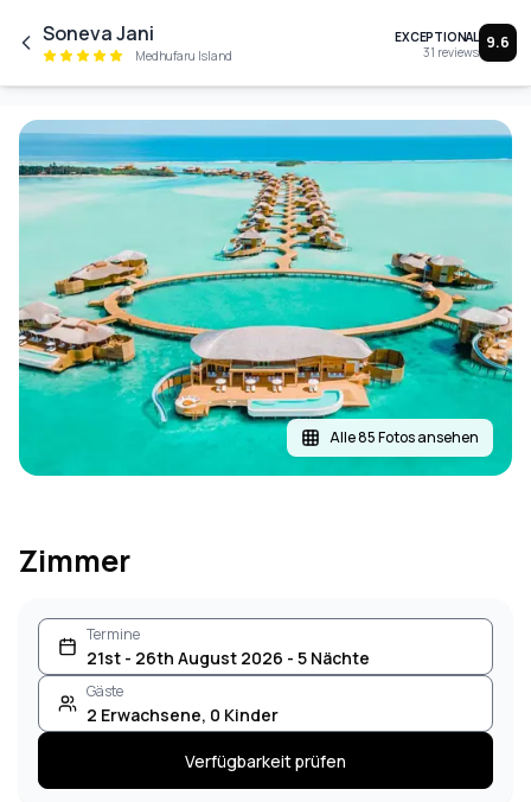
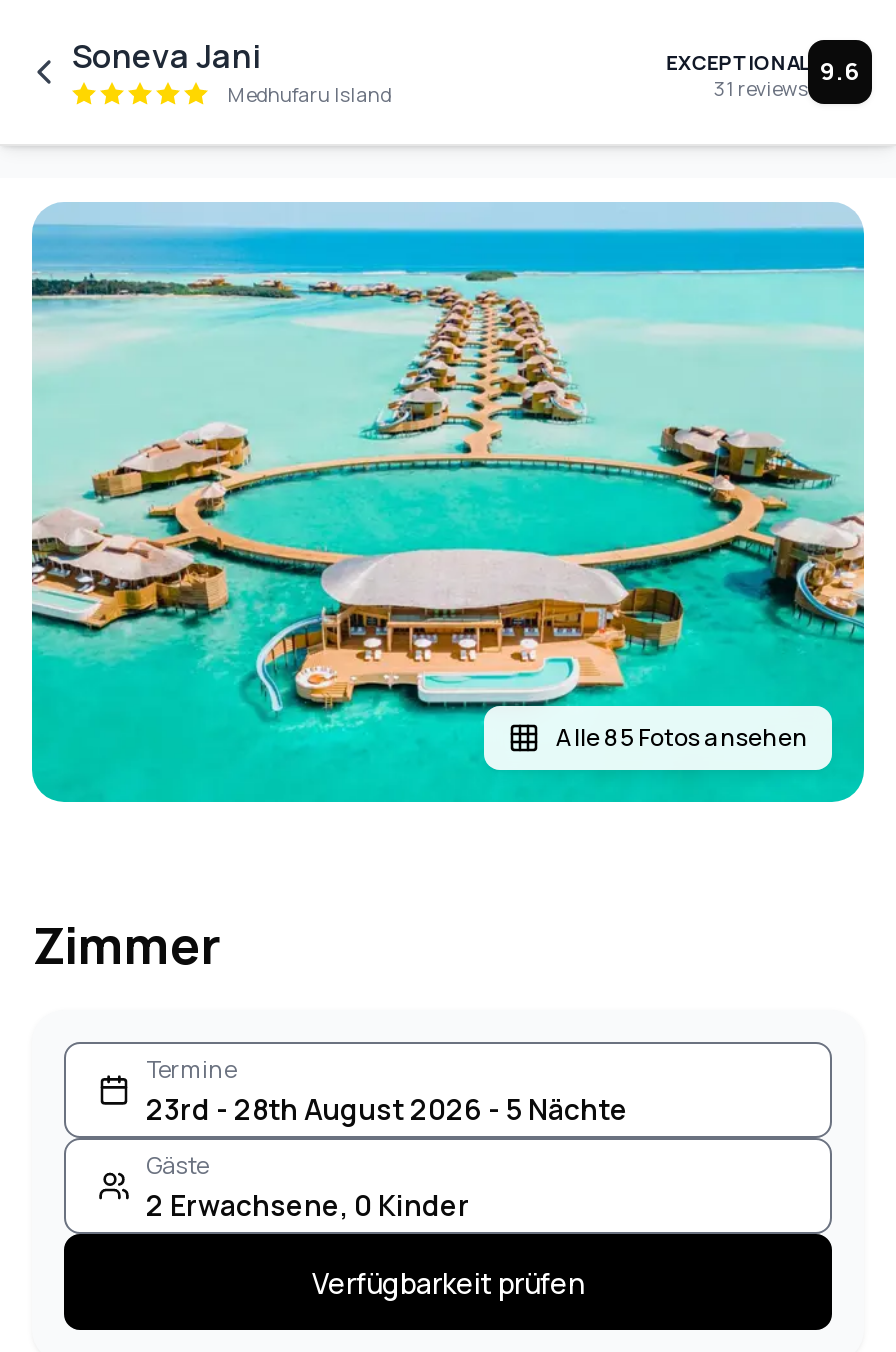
[87,646,370,669] 21st - 26th August 2026 - 5 Nächte -> [146,1089,628,1127] 23rd - 28th August 2026 - 5 Nächte

